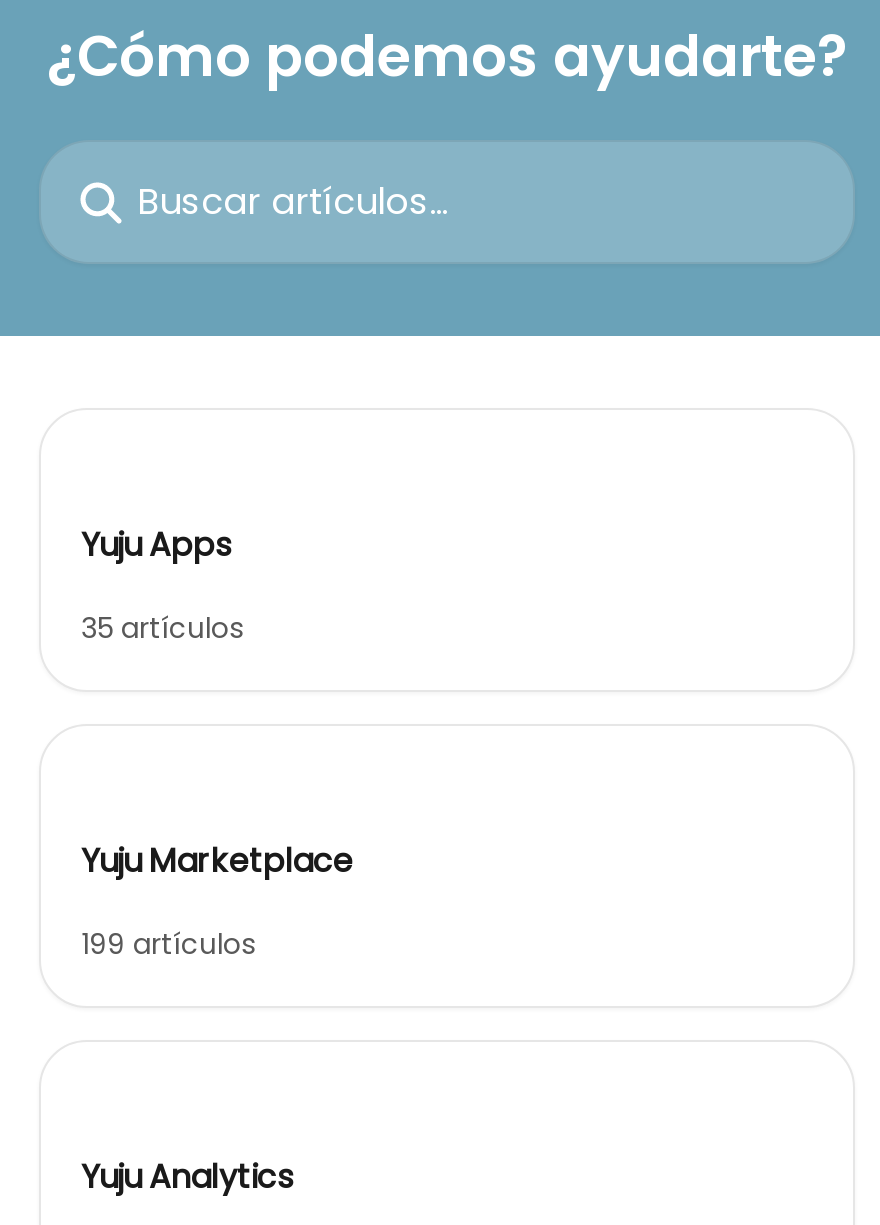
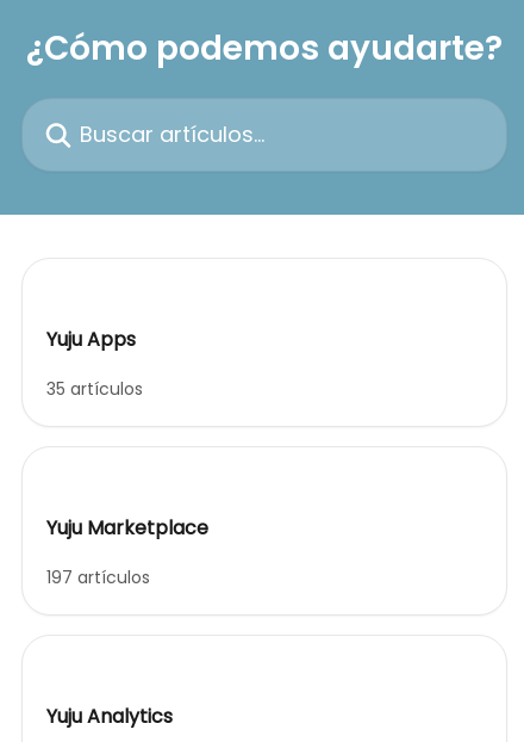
[81,924,255,964] 199 artículos -> [46,565,150,589] 197 artículos

